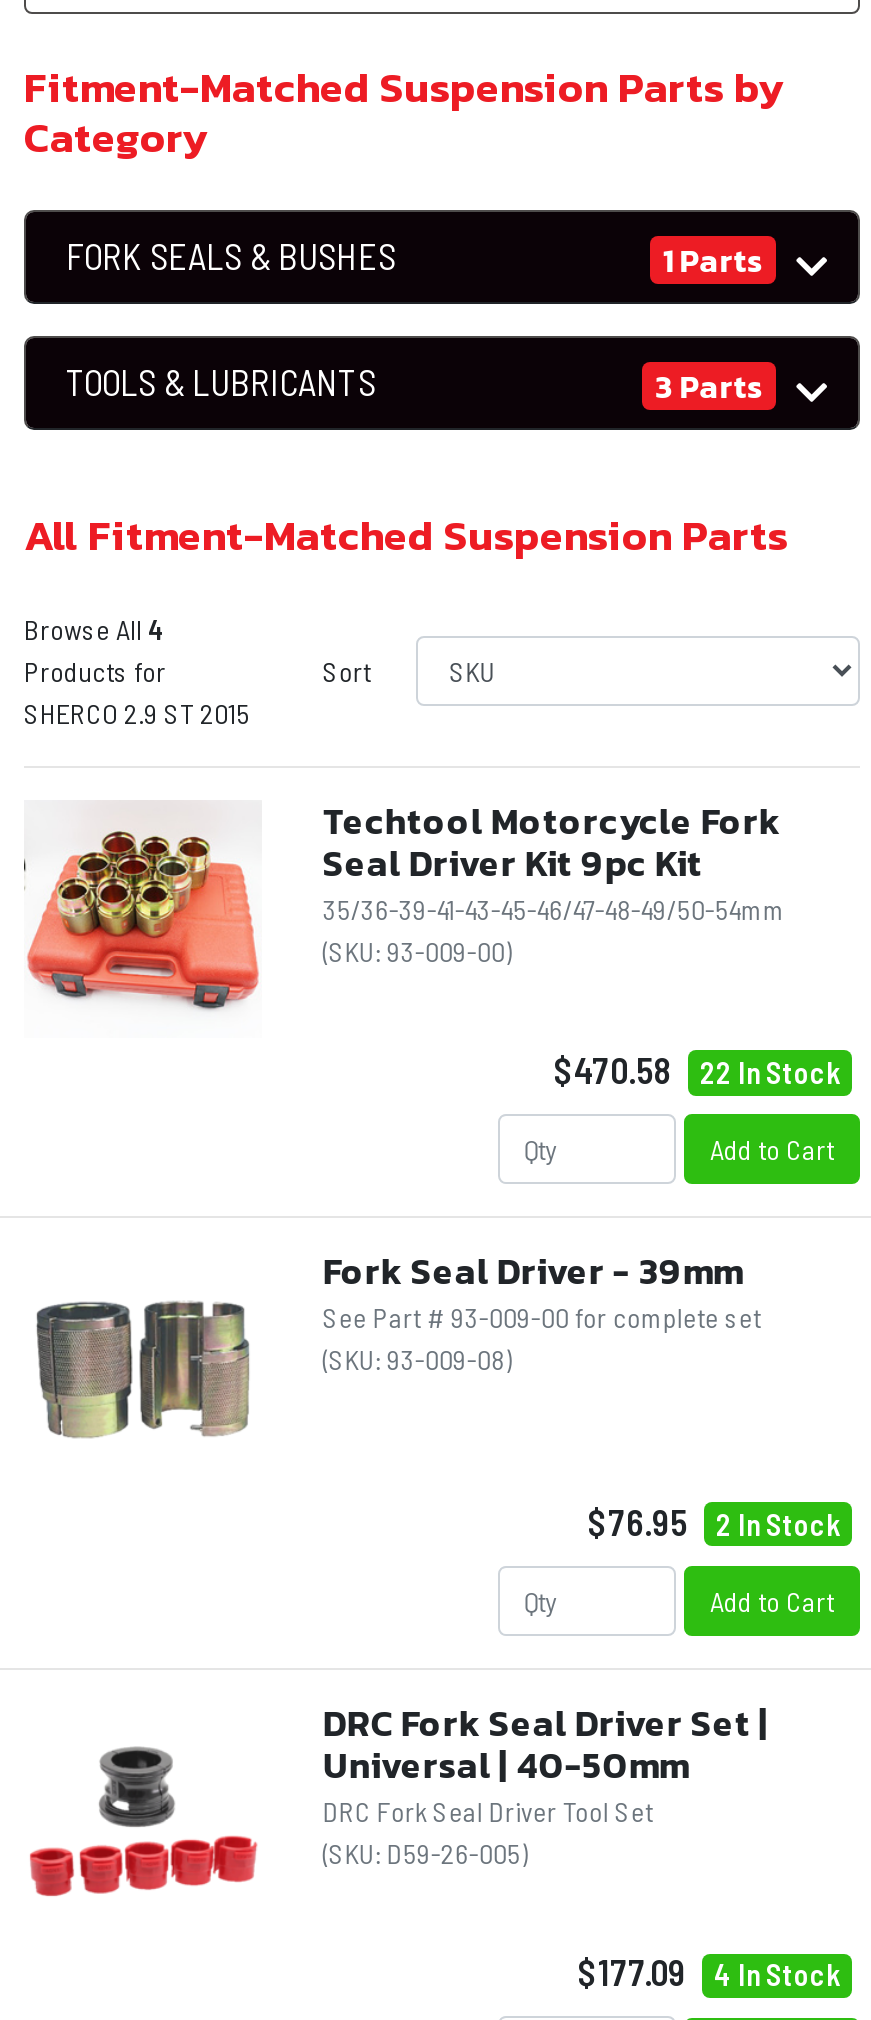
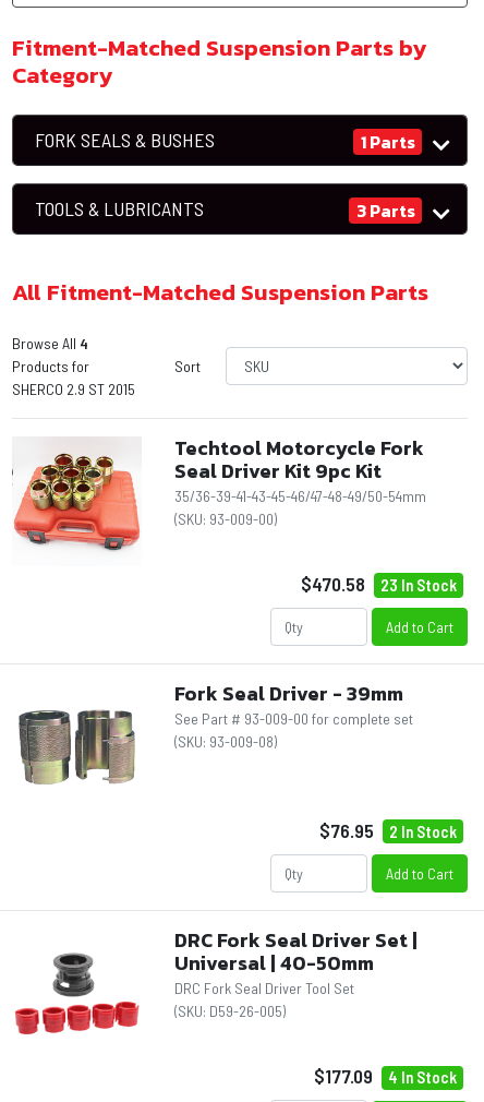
[554,1048,840,1092] $470.58 22 In Stock -> [301,572,457,596] $470.58 23 In Stock

